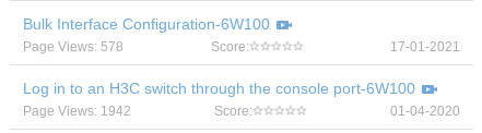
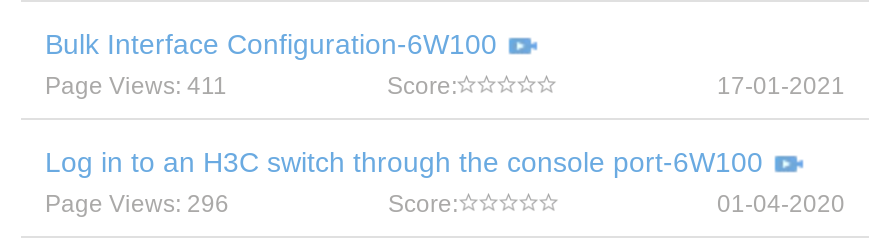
[23,39,124,55] Page Views: 578 -> [45,72,227,100] Page Views: 411
[23,104,131,119] Page Views: 1942 -> [45,190,229,218] Page Views: 296

